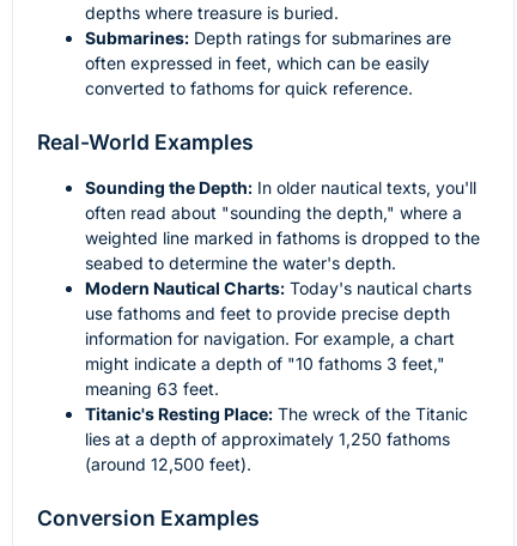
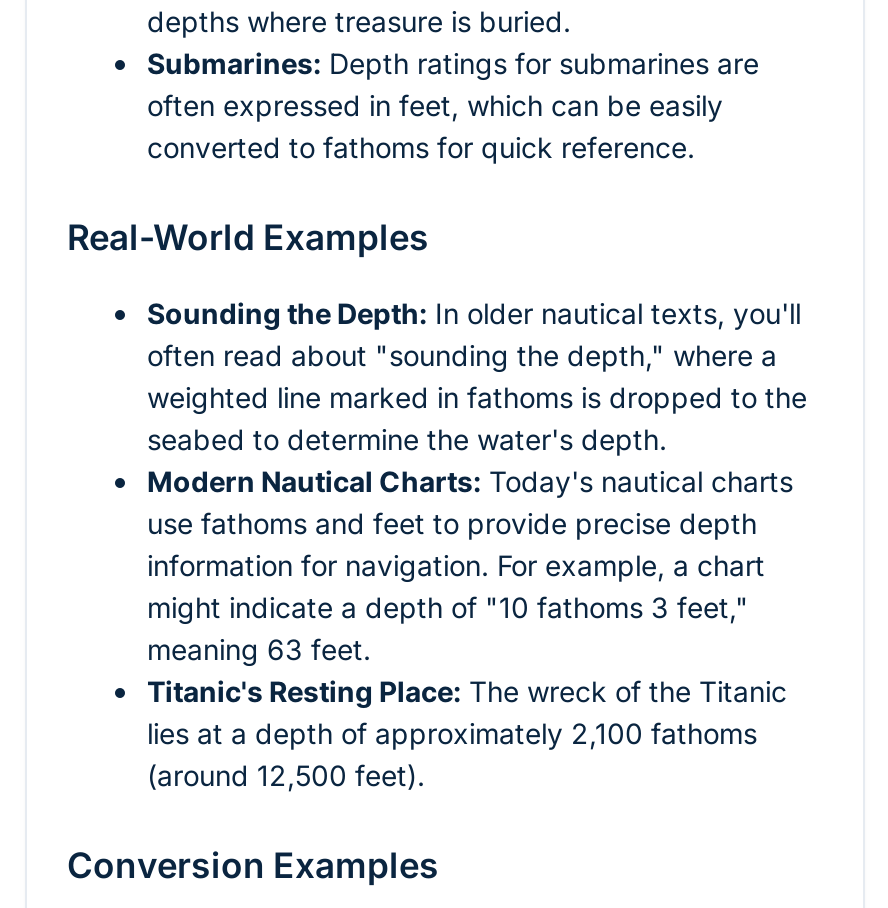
[85,429,450,449] lies at a depth of approximately 1,250 fathoms -> [147,716,757,750] lies at a depth of approximately 2,100 fathoms

